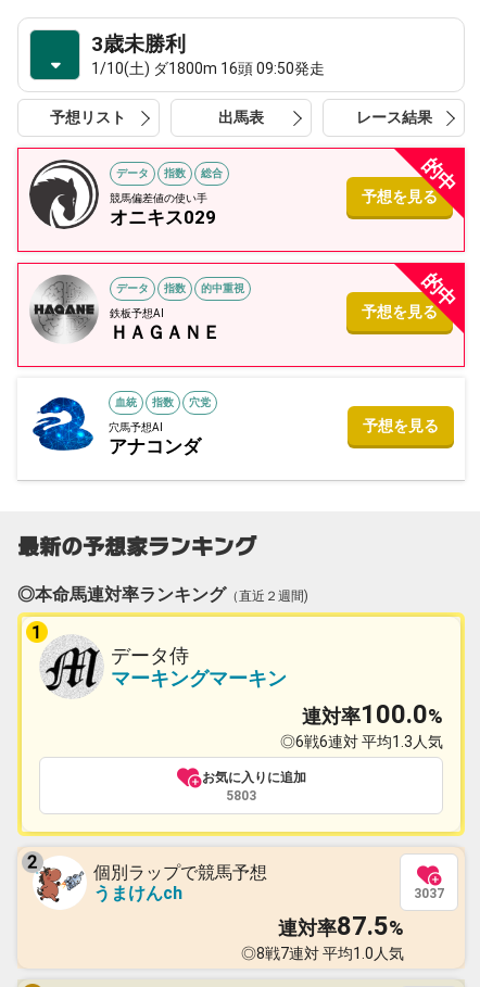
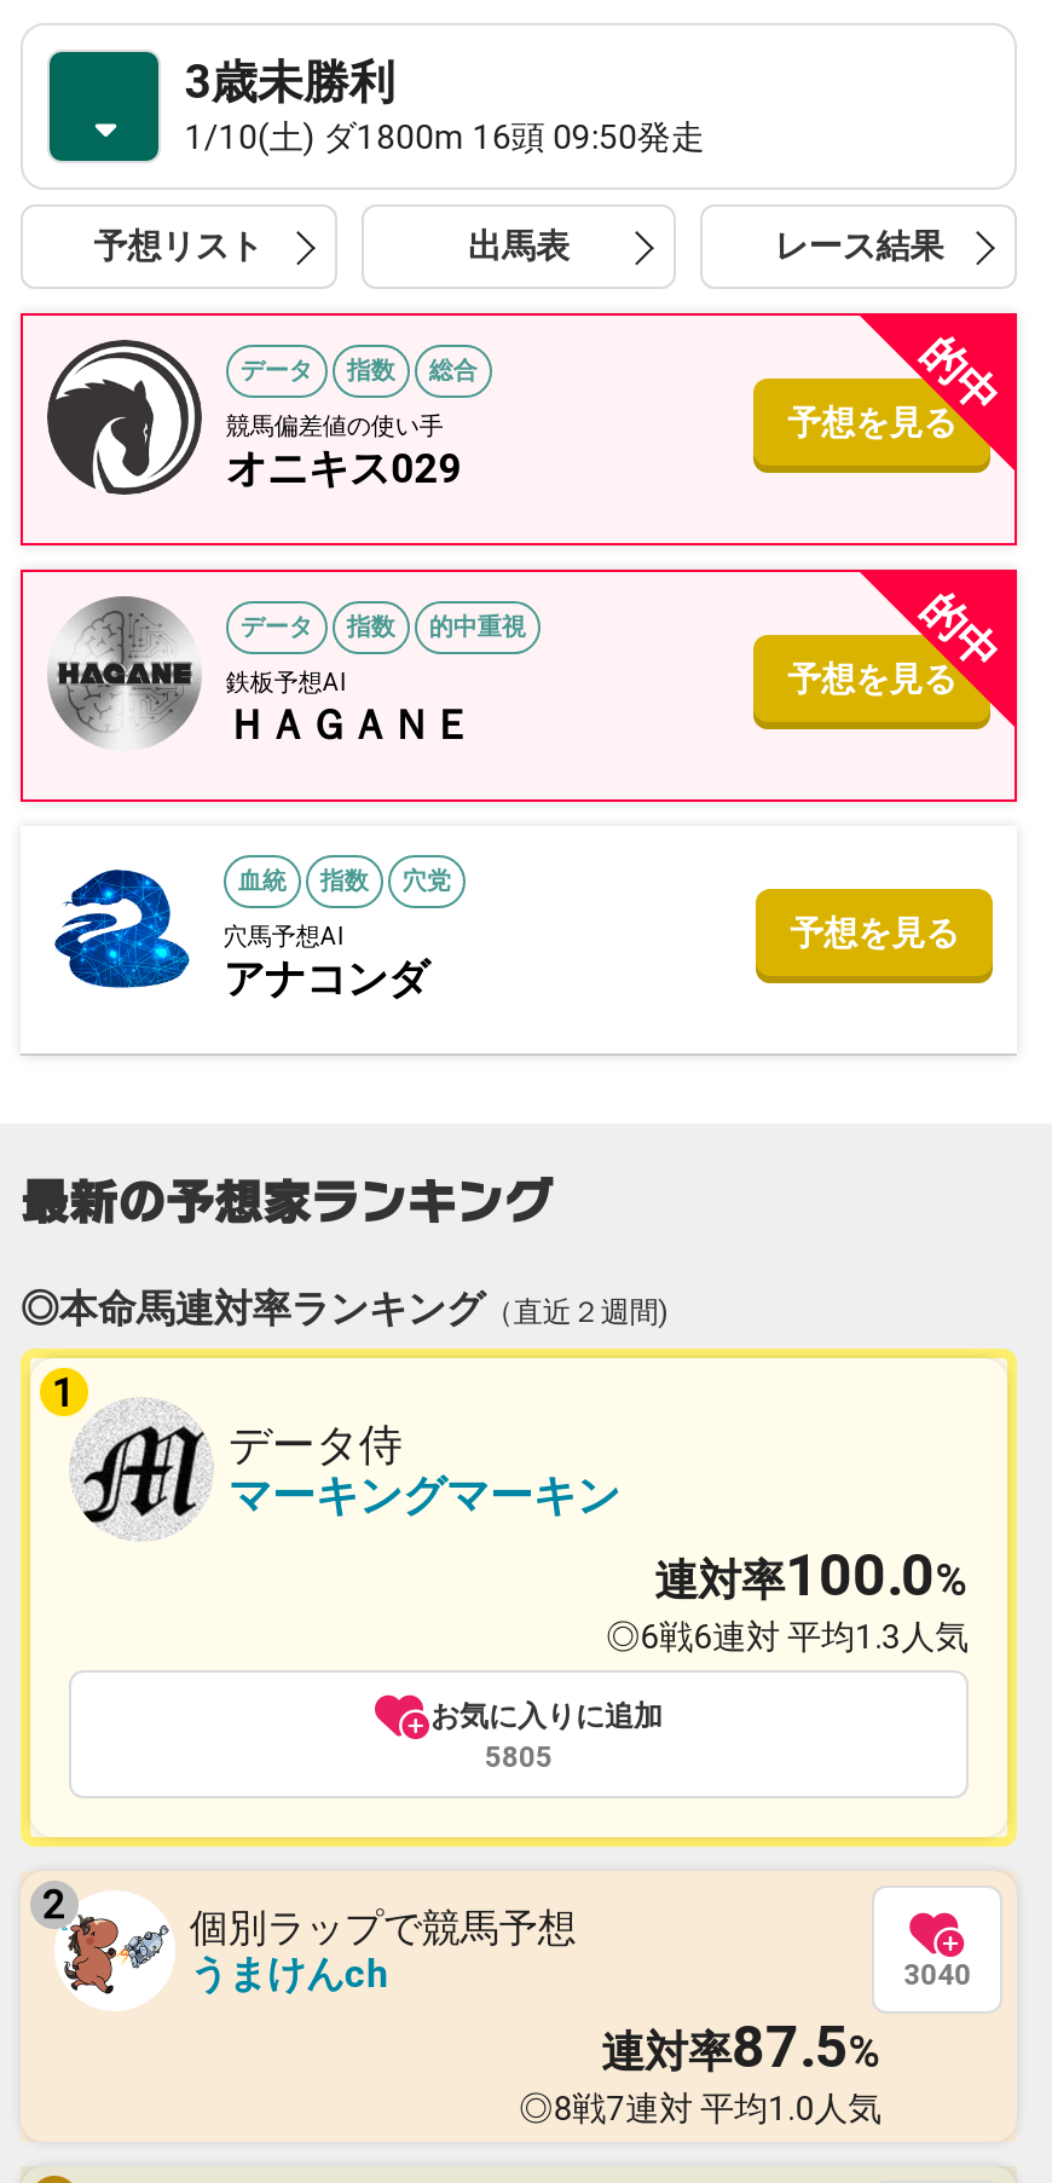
[226,789,256,804] 5803 -> [485,1741,553,1775] 5805
[414,885,444,901] 3037 -> [904,1957,971,1991] 3040

